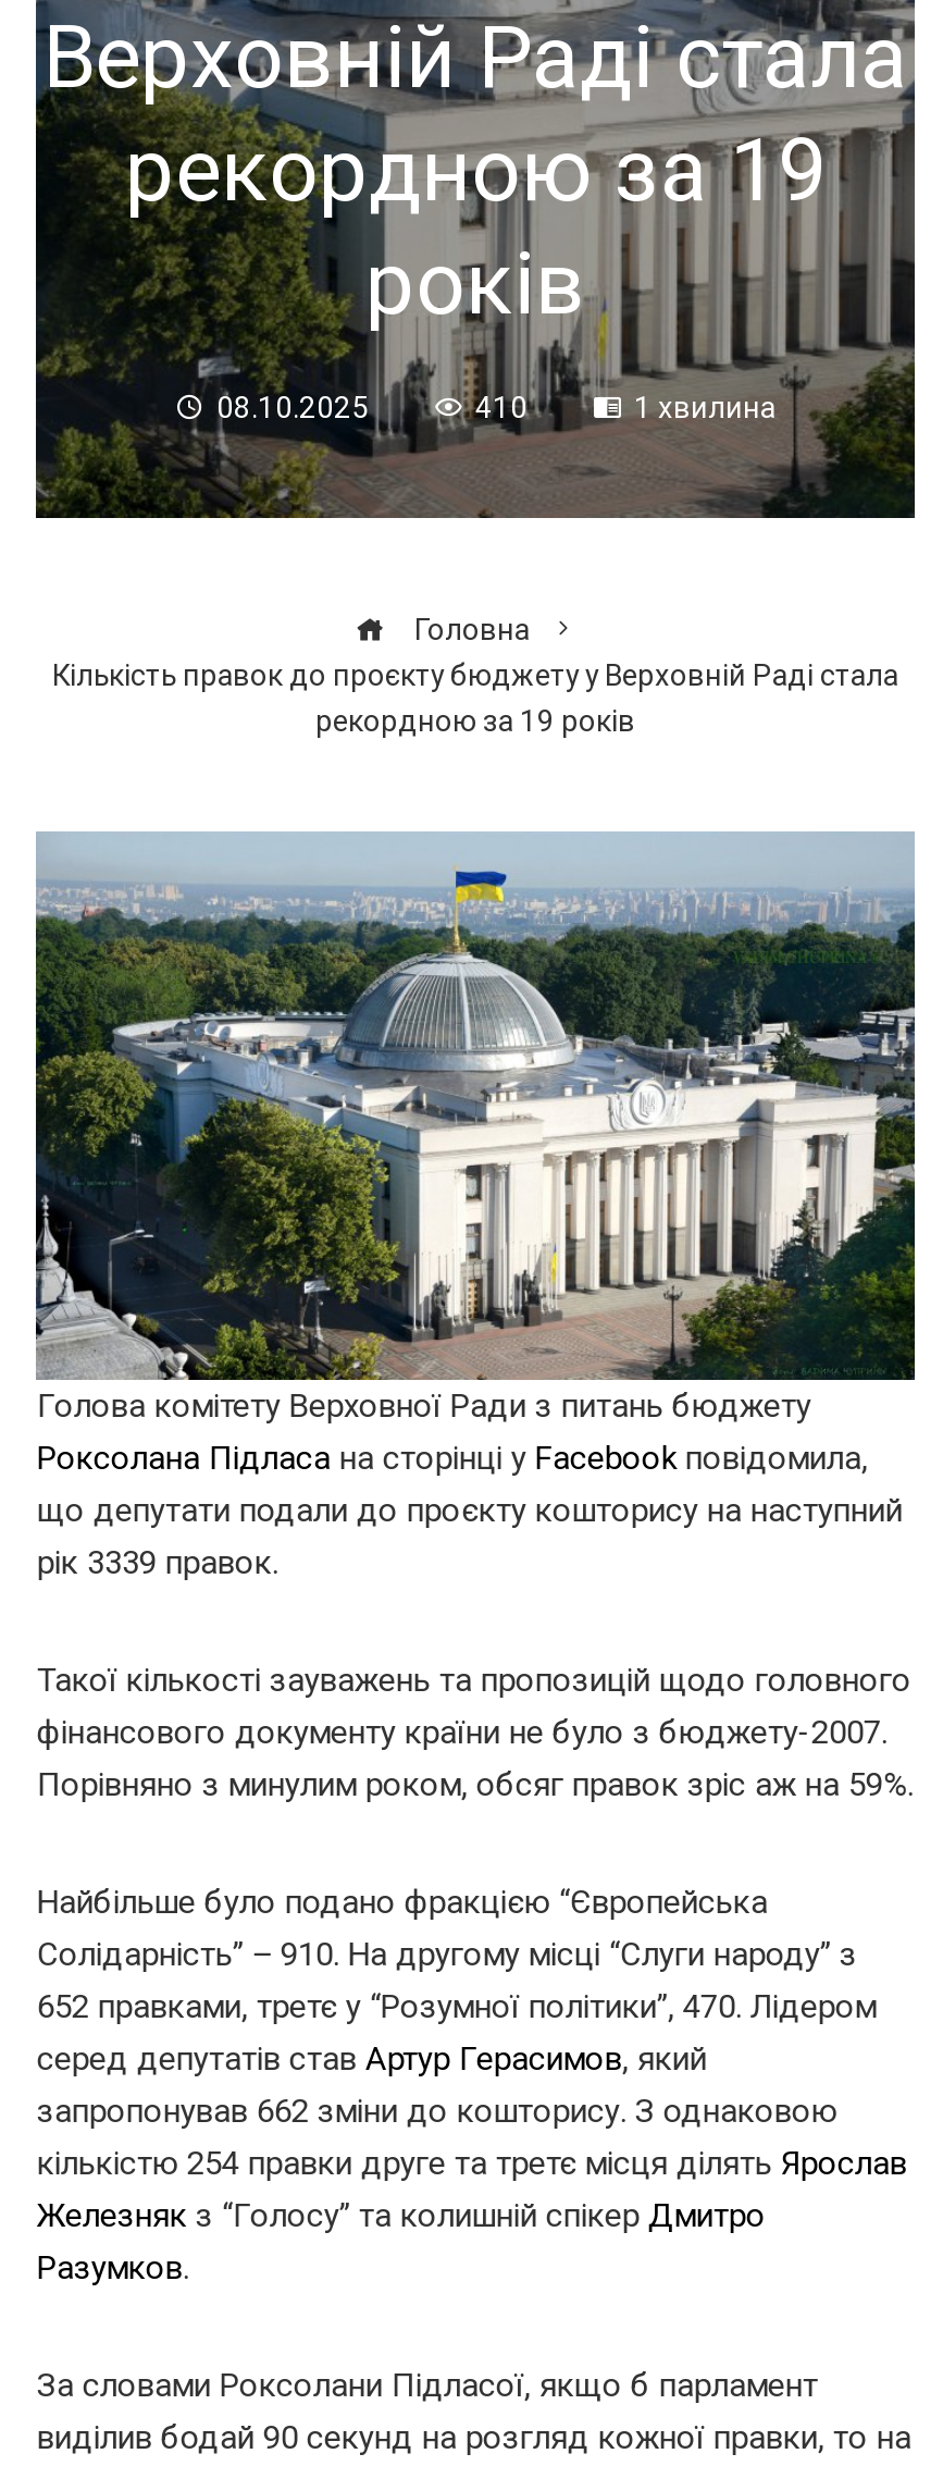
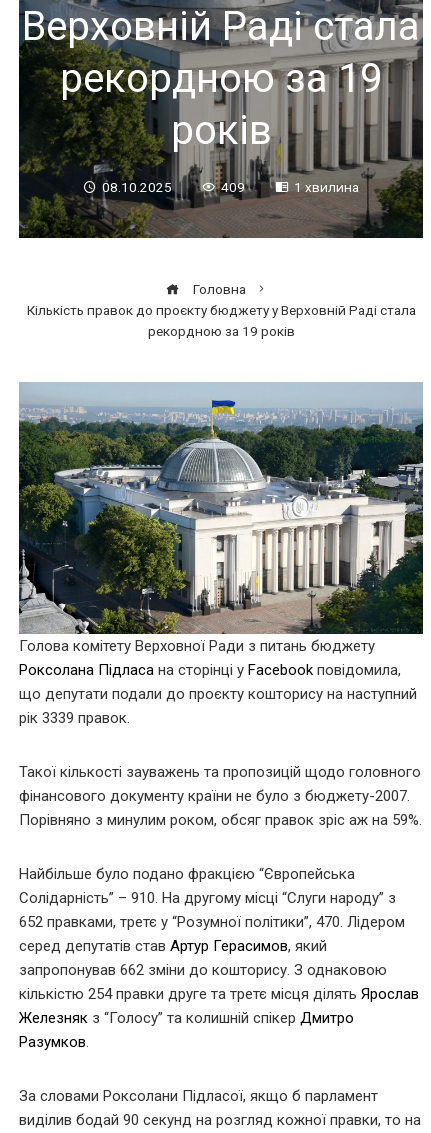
[475,390,528,424] 410 -> [221,179,245,195] 409

